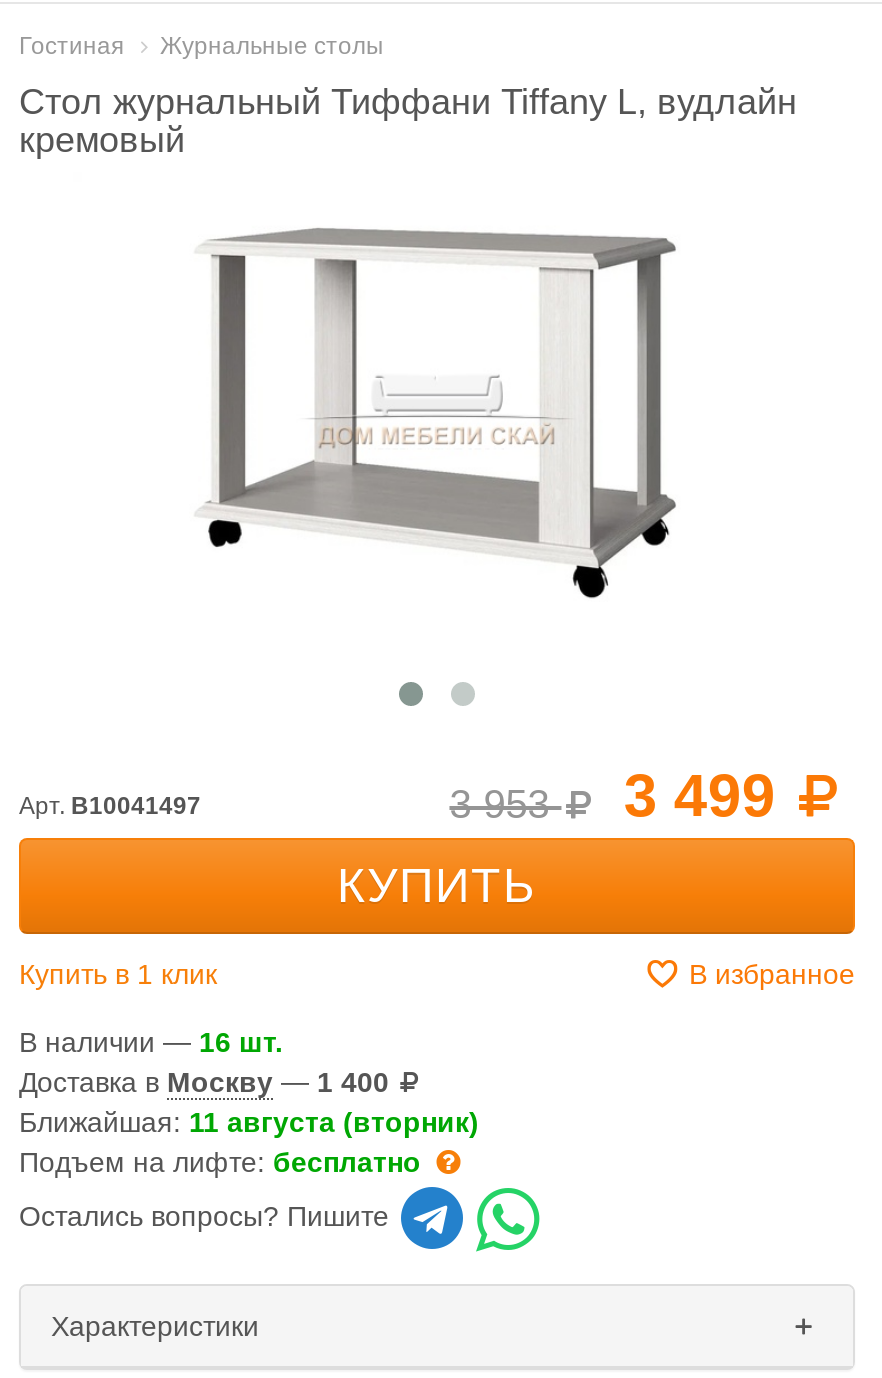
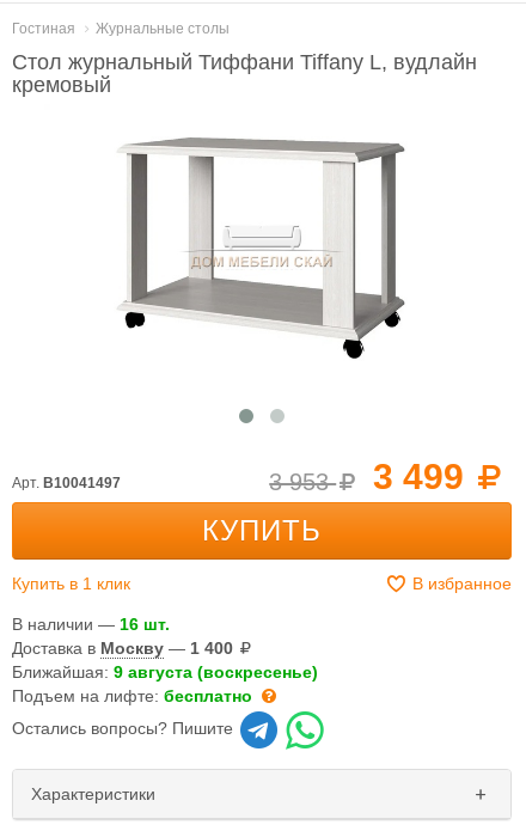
[19,1106,479,1138] Ближайшая: 11 августа (вторник) -> [12,662,318,682] Ближайшая: 9 августа (воскресенье)

